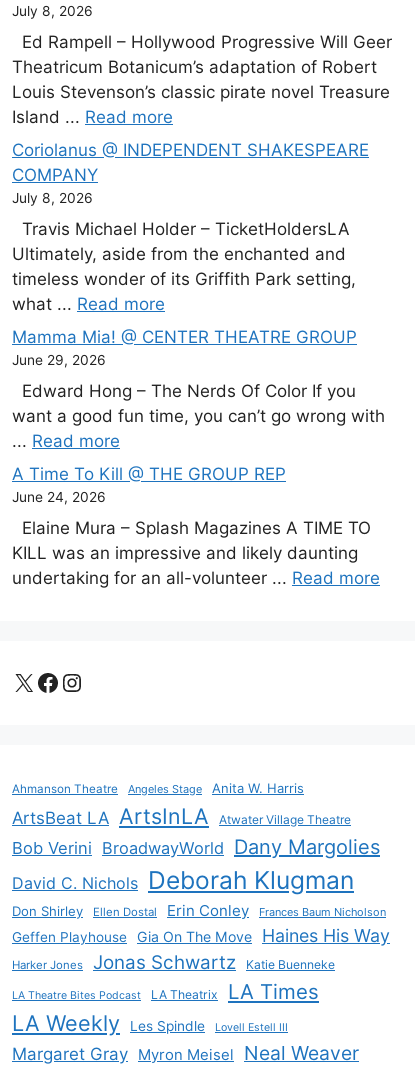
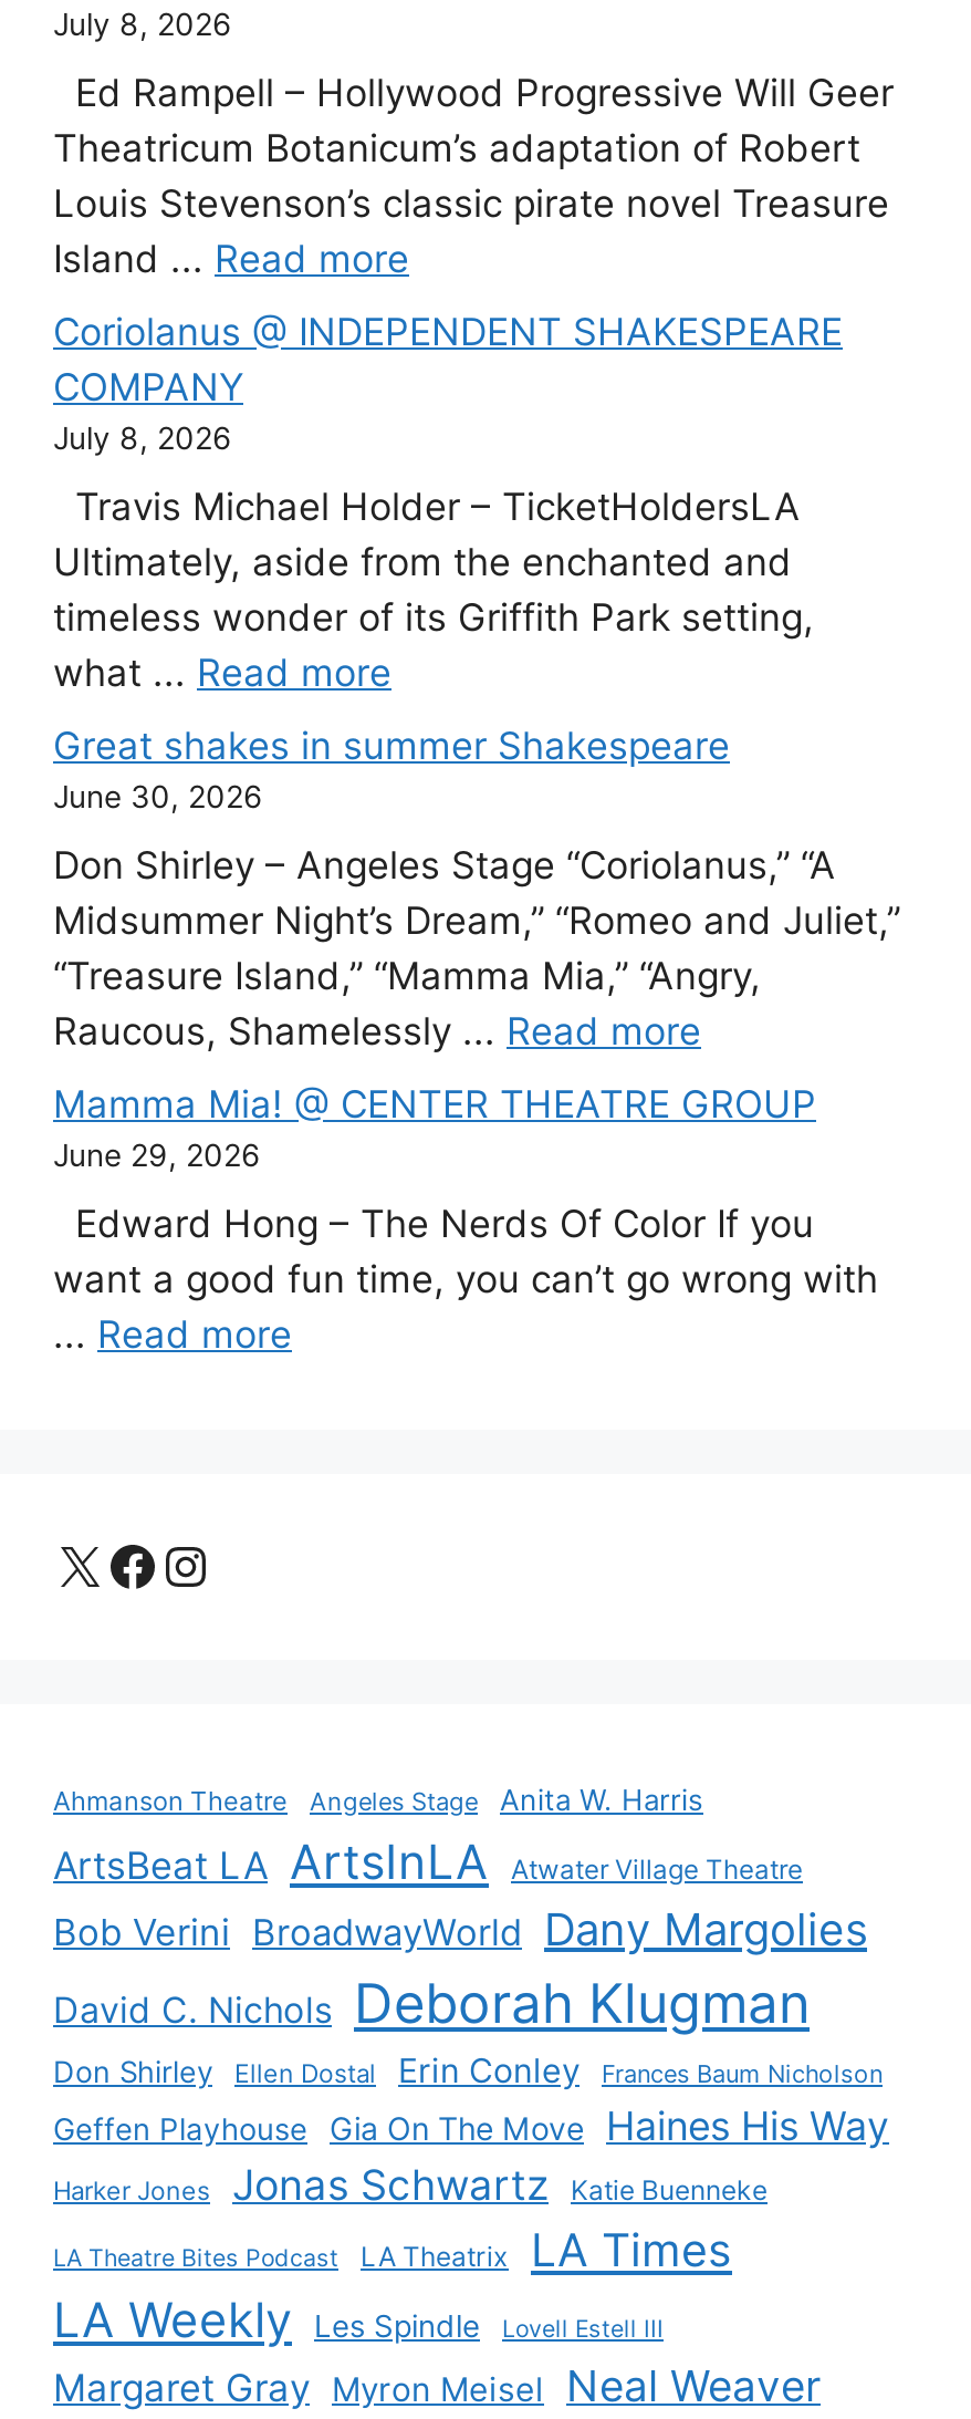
none -> [53,724,900,1053] Great shakes in summer Shakespeare | June 30, 2026 | Don Shirley – Angeles Stage “Coriolanus,” “A | Midsummer Night’s Dream,” “Romeo and Juliet,” | “Treasure Island,” “Mamma Mia,” “Angry, | Raucous, Shamelessly ... Read more
moved [12,327,385,451] -> [53,1082,878,1356]: Mamma Mia! @ CENTER THEATRE GROUP | June 29, 2026 | Edward Hong – The Nerds Of Color If you | want a good fun time, you can’t go wrong with | ... Read more
[12,464,380,588] A Time To Kill @ THE GROUP REP | June 24, 2026 | Elaine Mura – Splash Magazines A TIME TO | KILL was an impressive and likely daunting | undertaking for an all-volunteer ... Read more -> none

